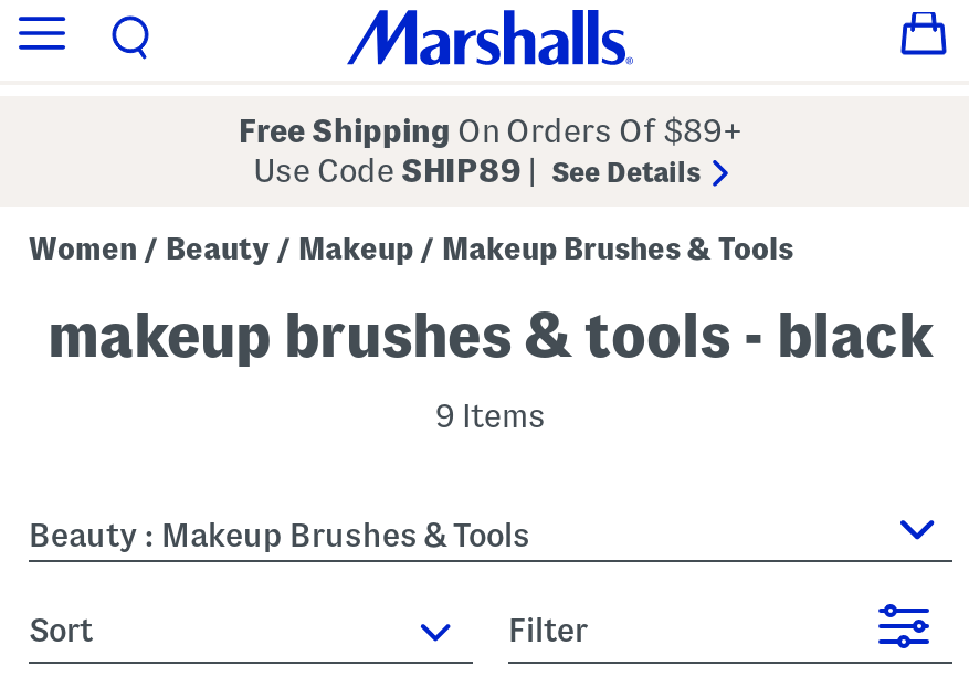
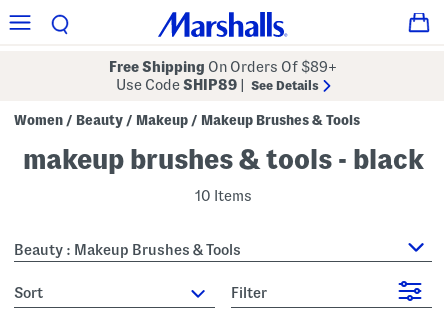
[435,399,546,434] 9 Items -> [194,188,251,204] 10 Items

